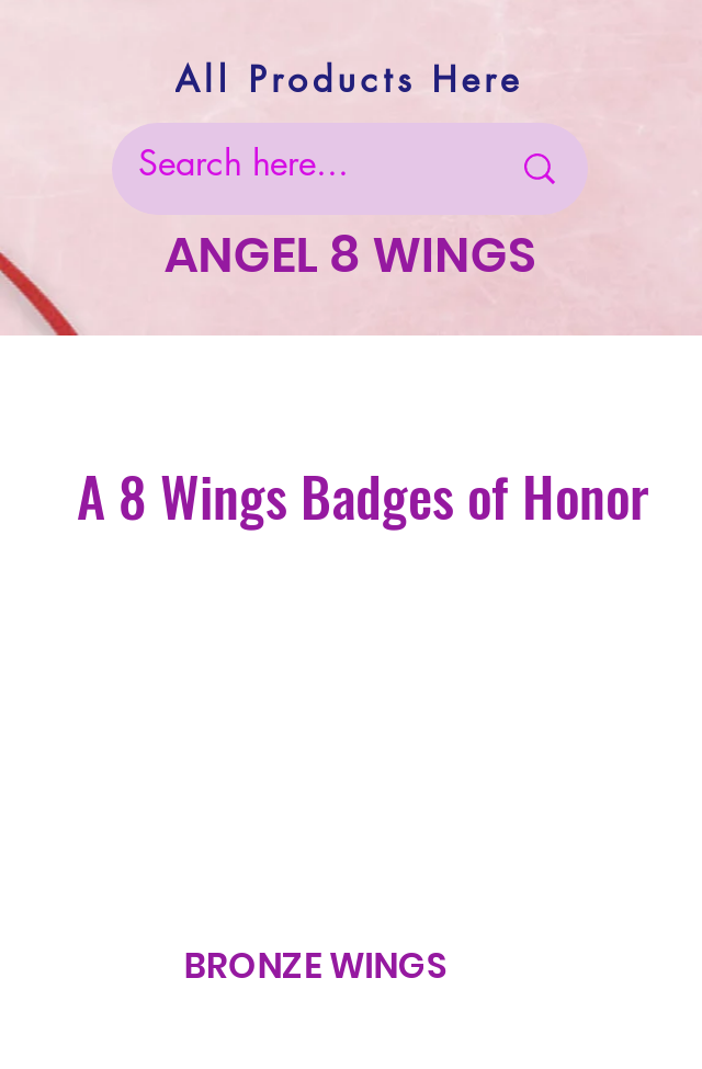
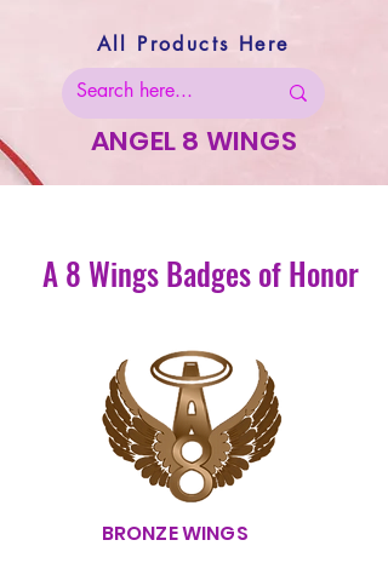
none -> [101,350,283,504] [image]

